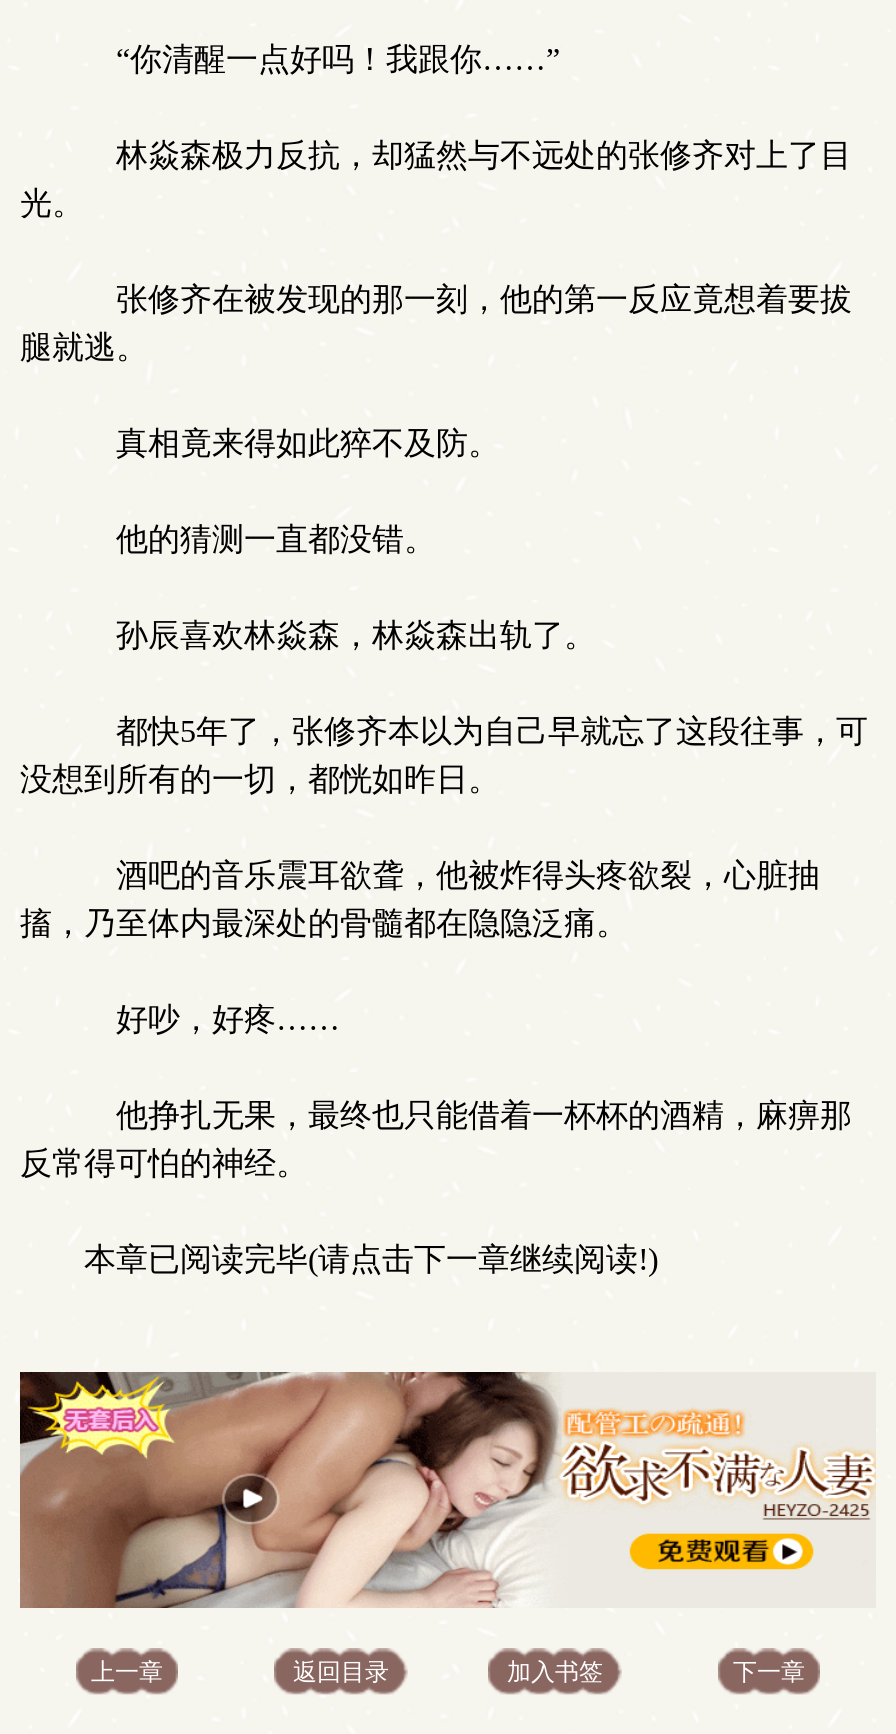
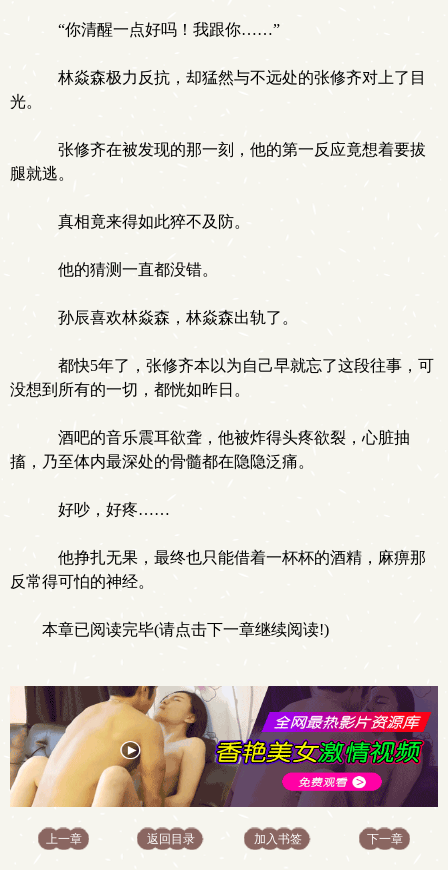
[18,1370,876,1610] [image] -> [10,685,439,808] [image]

